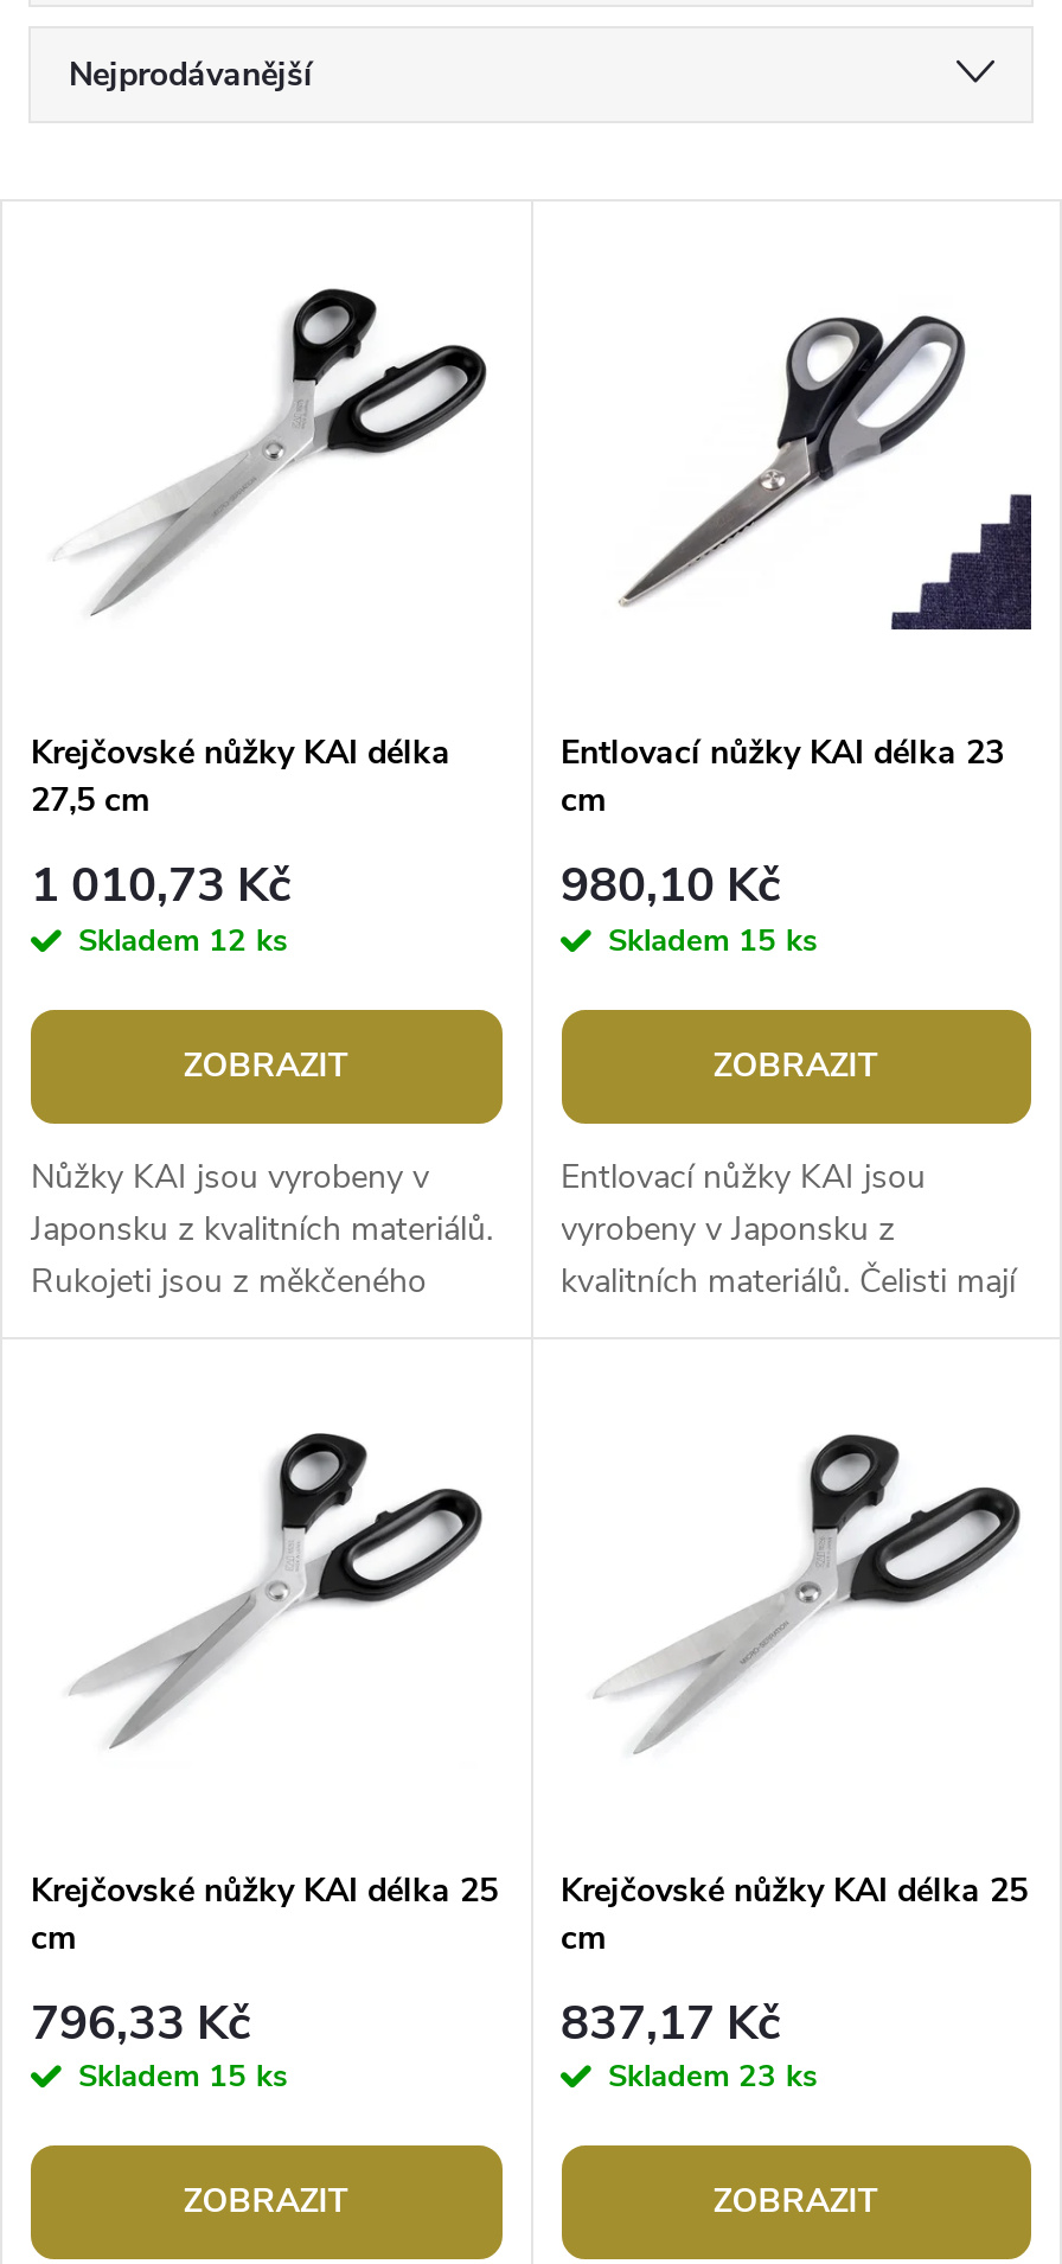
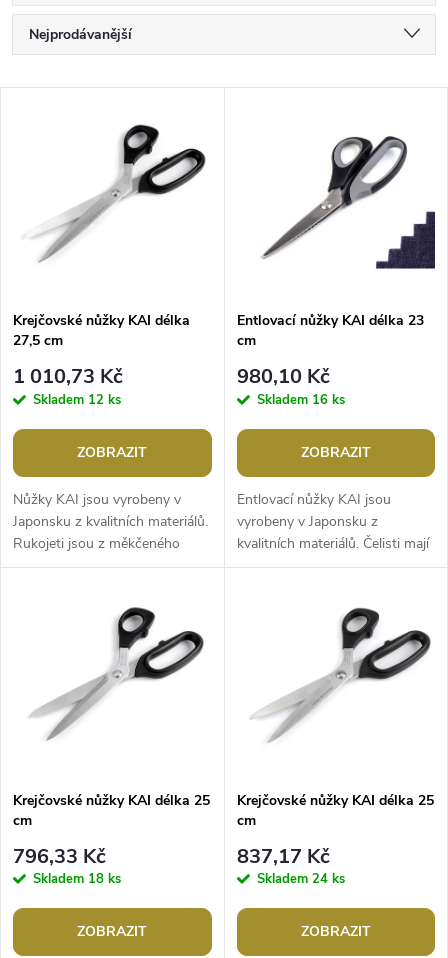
[608,919,817,962] Skladem 15 ks -> [256,391,344,409] Skladem 16 ks
[78,2056,287,2099] Skladem 15 ks -> [33,870,121,888] Skladem 18 ks
[608,2056,817,2099] Skladem 23 ks -> [256,870,344,888] Skladem 24 ks

